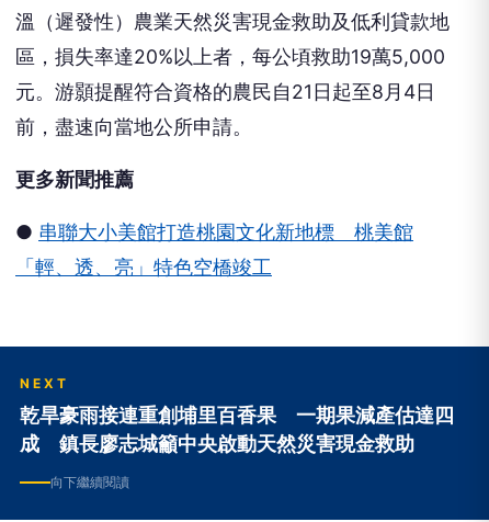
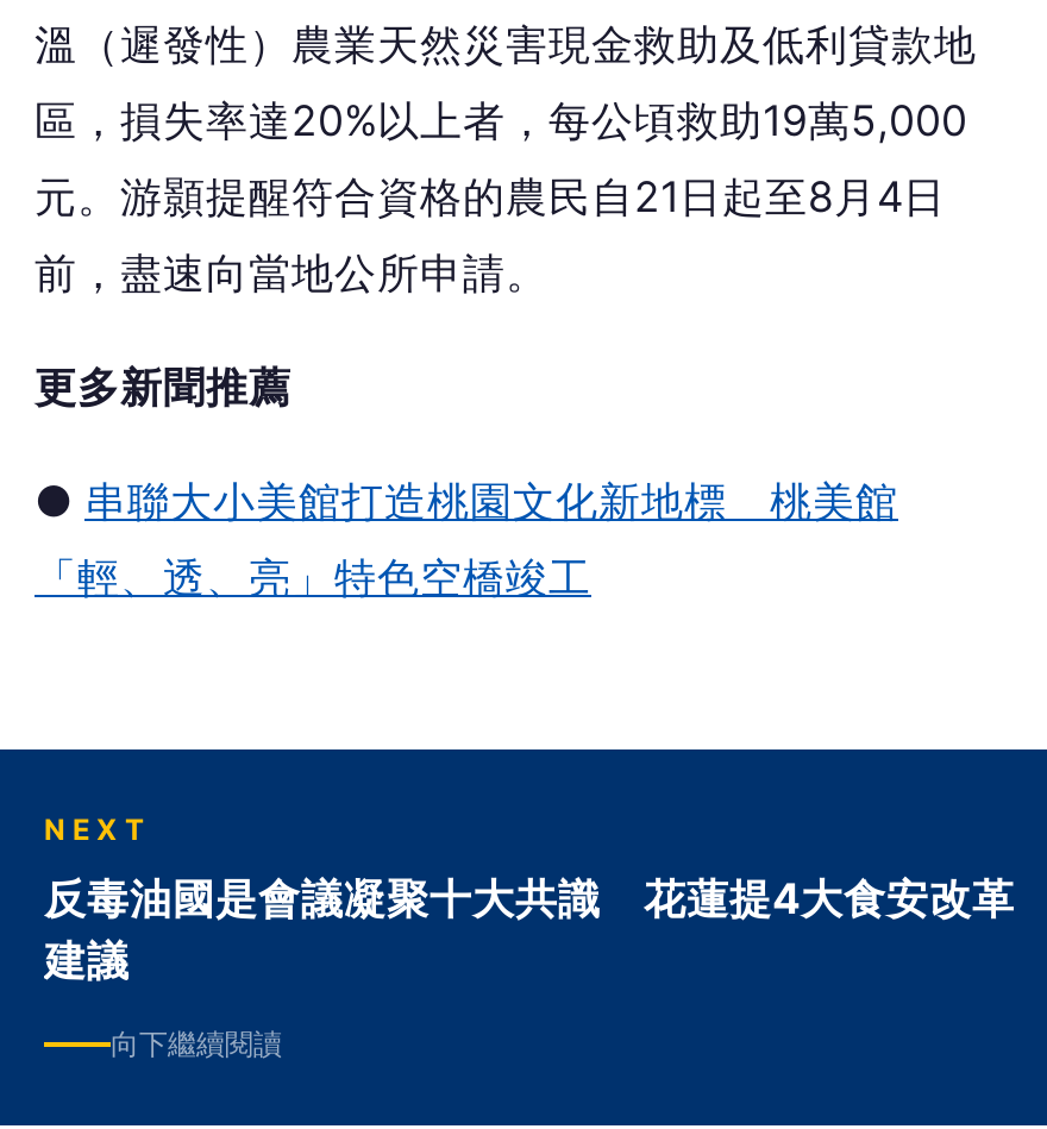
[20,403,454,455] 乾旱豪雨接連重創埔里百香果 一期果減產估達四 | 成 鎮長廖志城籲中央啟動天然災害現金救助 -> [44,873,1015,984] 反毒油國是會議凝聚十大共識 花蓮提4大食安改革 | 建議

